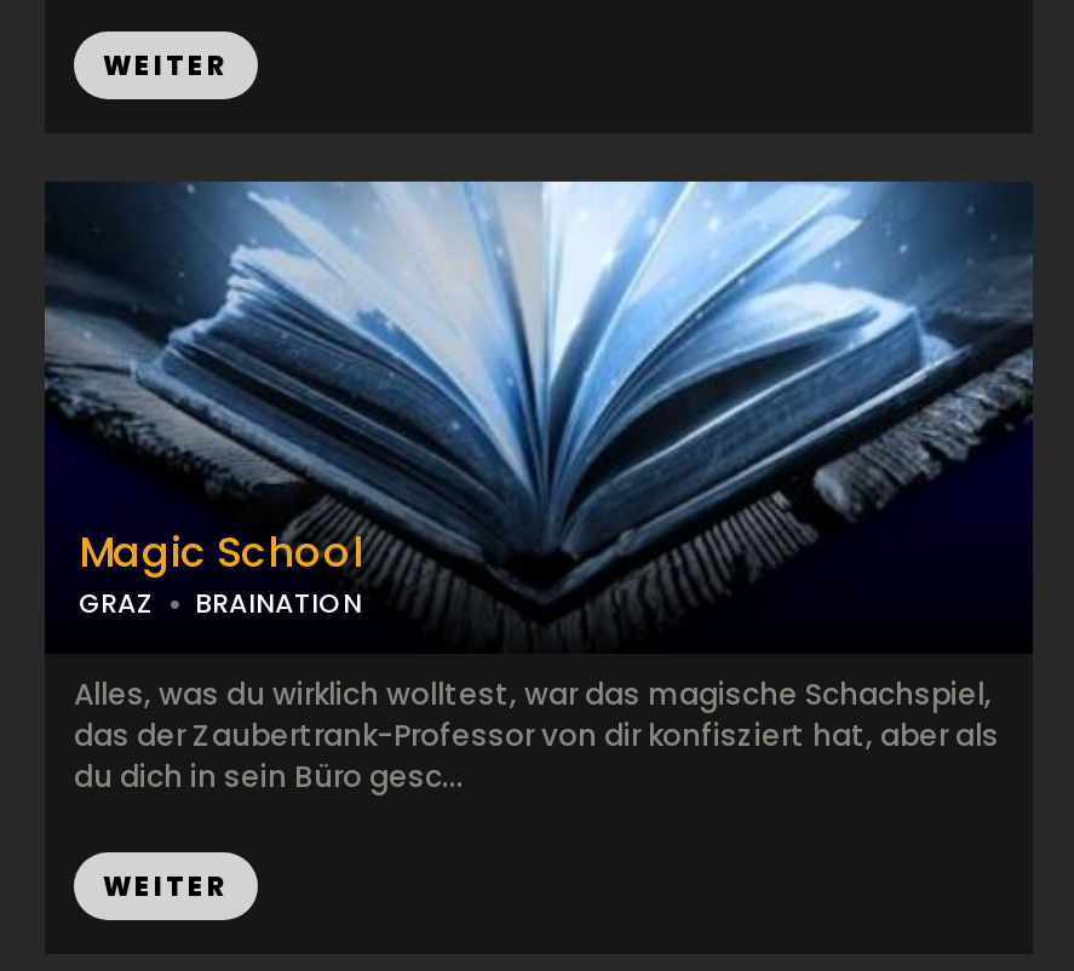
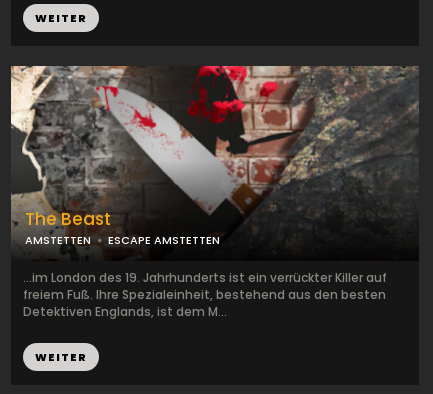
[45,179,1033,622] [image] | Magic School | GRAZ | BRAINATION -> [10,65,419,259] [image] | The Beast | AMSTETTEN | ESCAPE AMSTETTEN
[74,673,999,797] Alles, was du wirklich wolltest, war das magische Schachspiel, | das der Zaubertrank-Professor von dir konfisziert hat, aber als | du dich in sein Büro gesc... -> [23,269,387,320] ...im London des 19. Jahrhunderts ist ein verrückter Killer auf | freiem Fuß. Ihre Spezialeinheit, bestehend aus den besten | Detektiven Englands, ist dem M...

